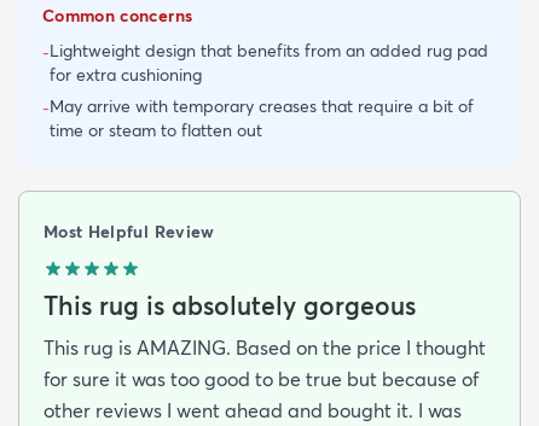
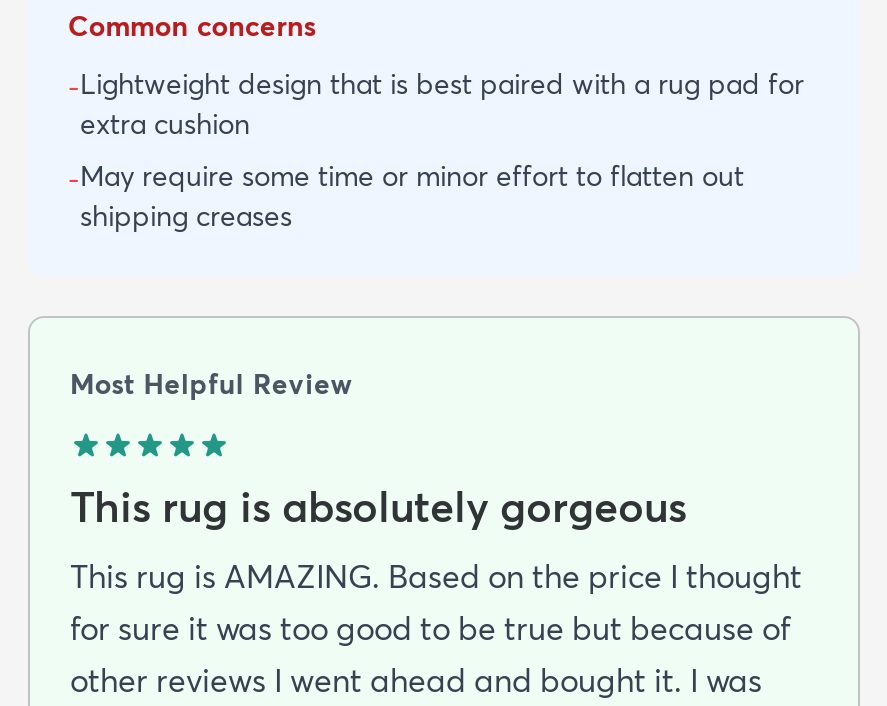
[42,40,488,141] -Lightweight design that benefits from an added rug pad | for extra cushioning | -May arrive with temporary creases that require a bit of | time or steam to flatten out -> [68,66,804,234] -Lightweight design that is best paired with a rug pad for | extra cushion | -May require some time or minor effort to flatten out | shipping creases

